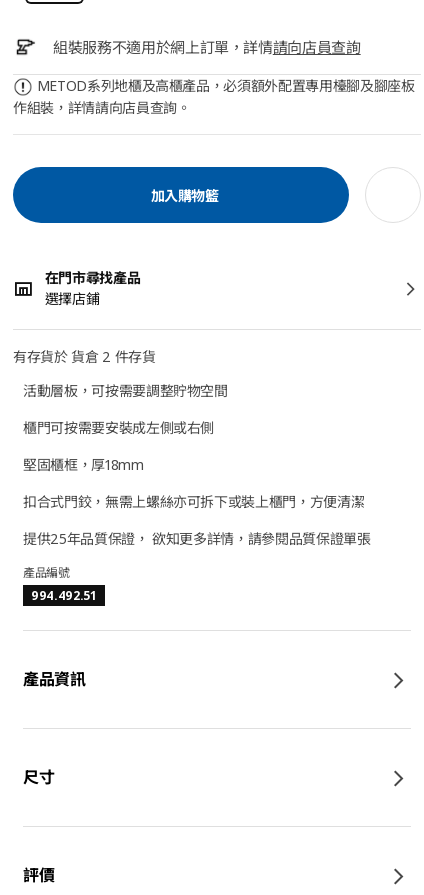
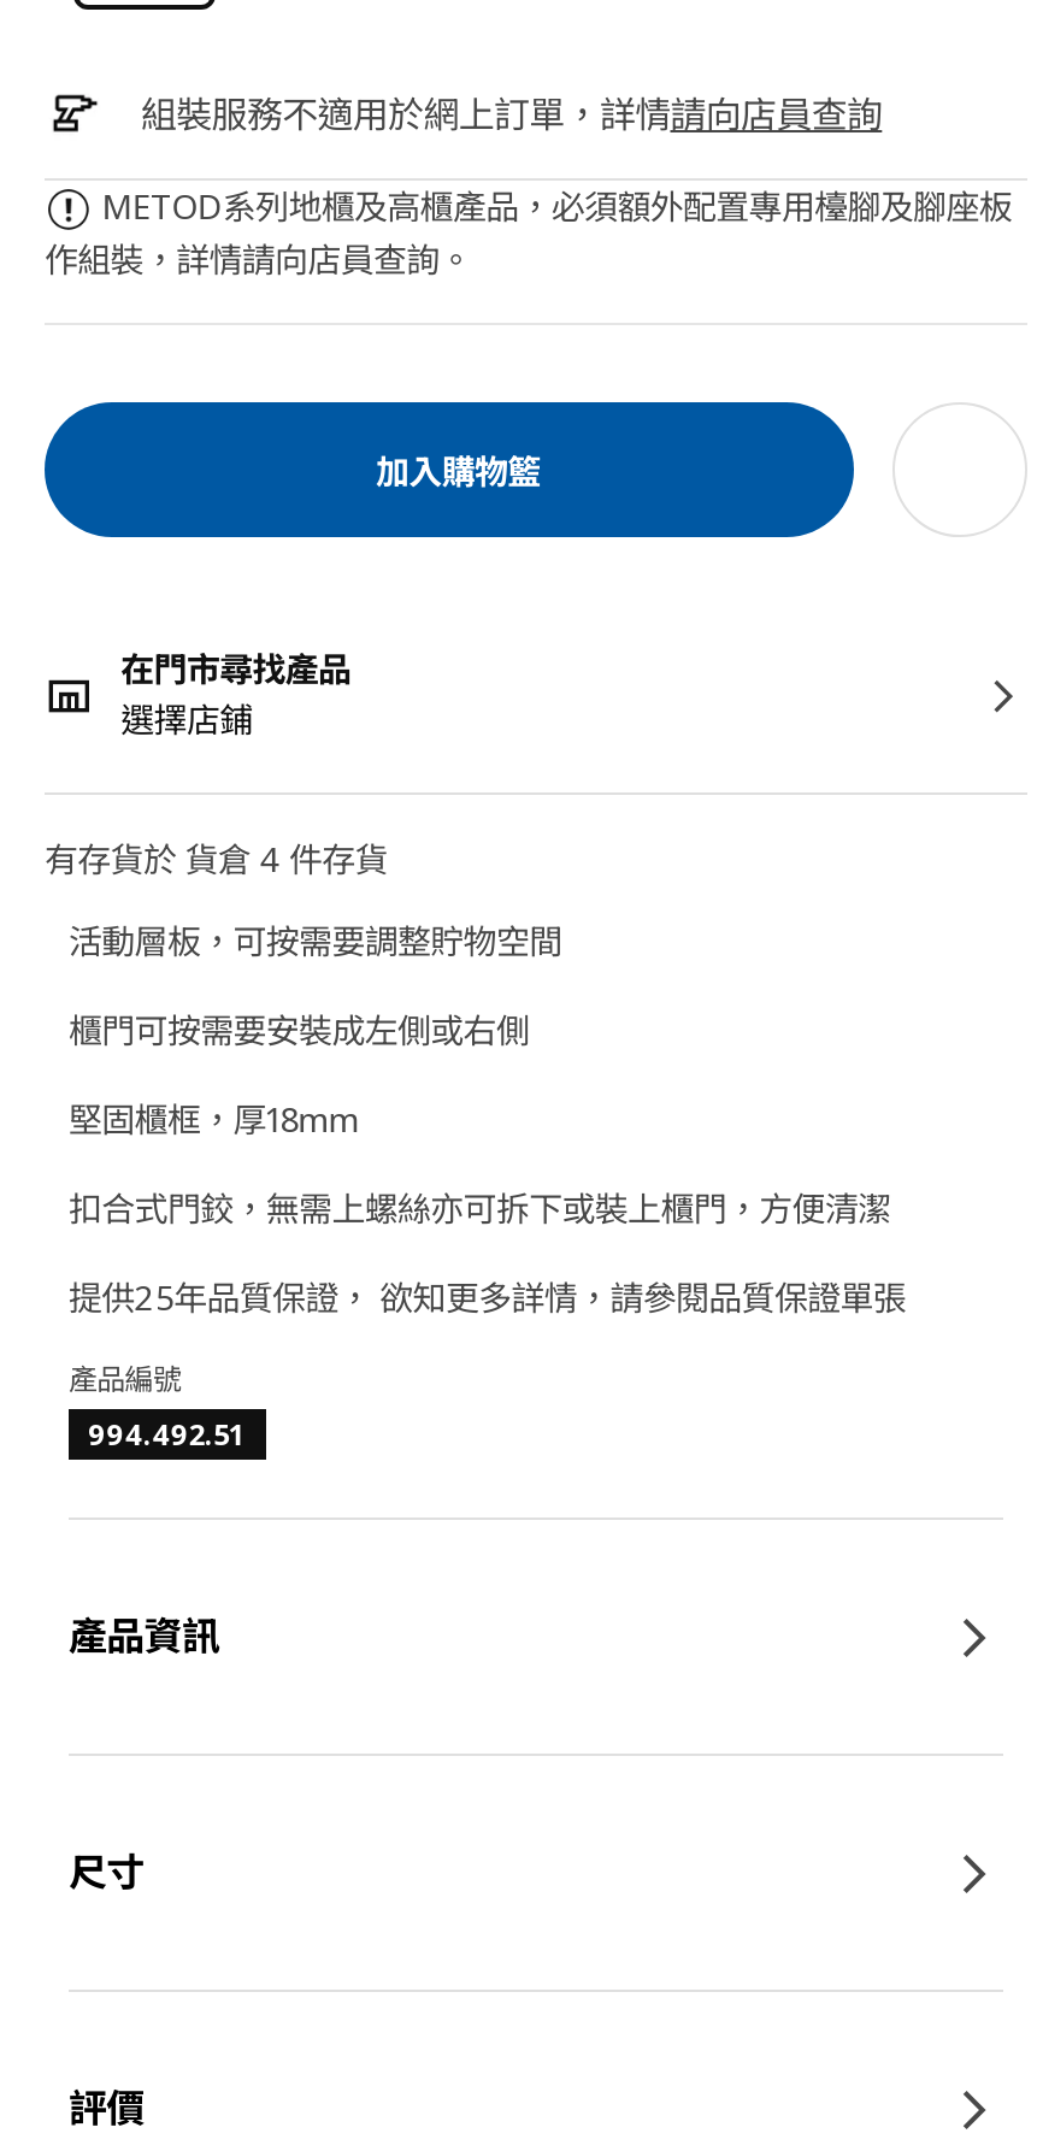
[13,347,155,366] 有存貨於 貨倉 2 件存貨 -> [45,836,388,882] 有存貨於 貨倉 4 件存貨

